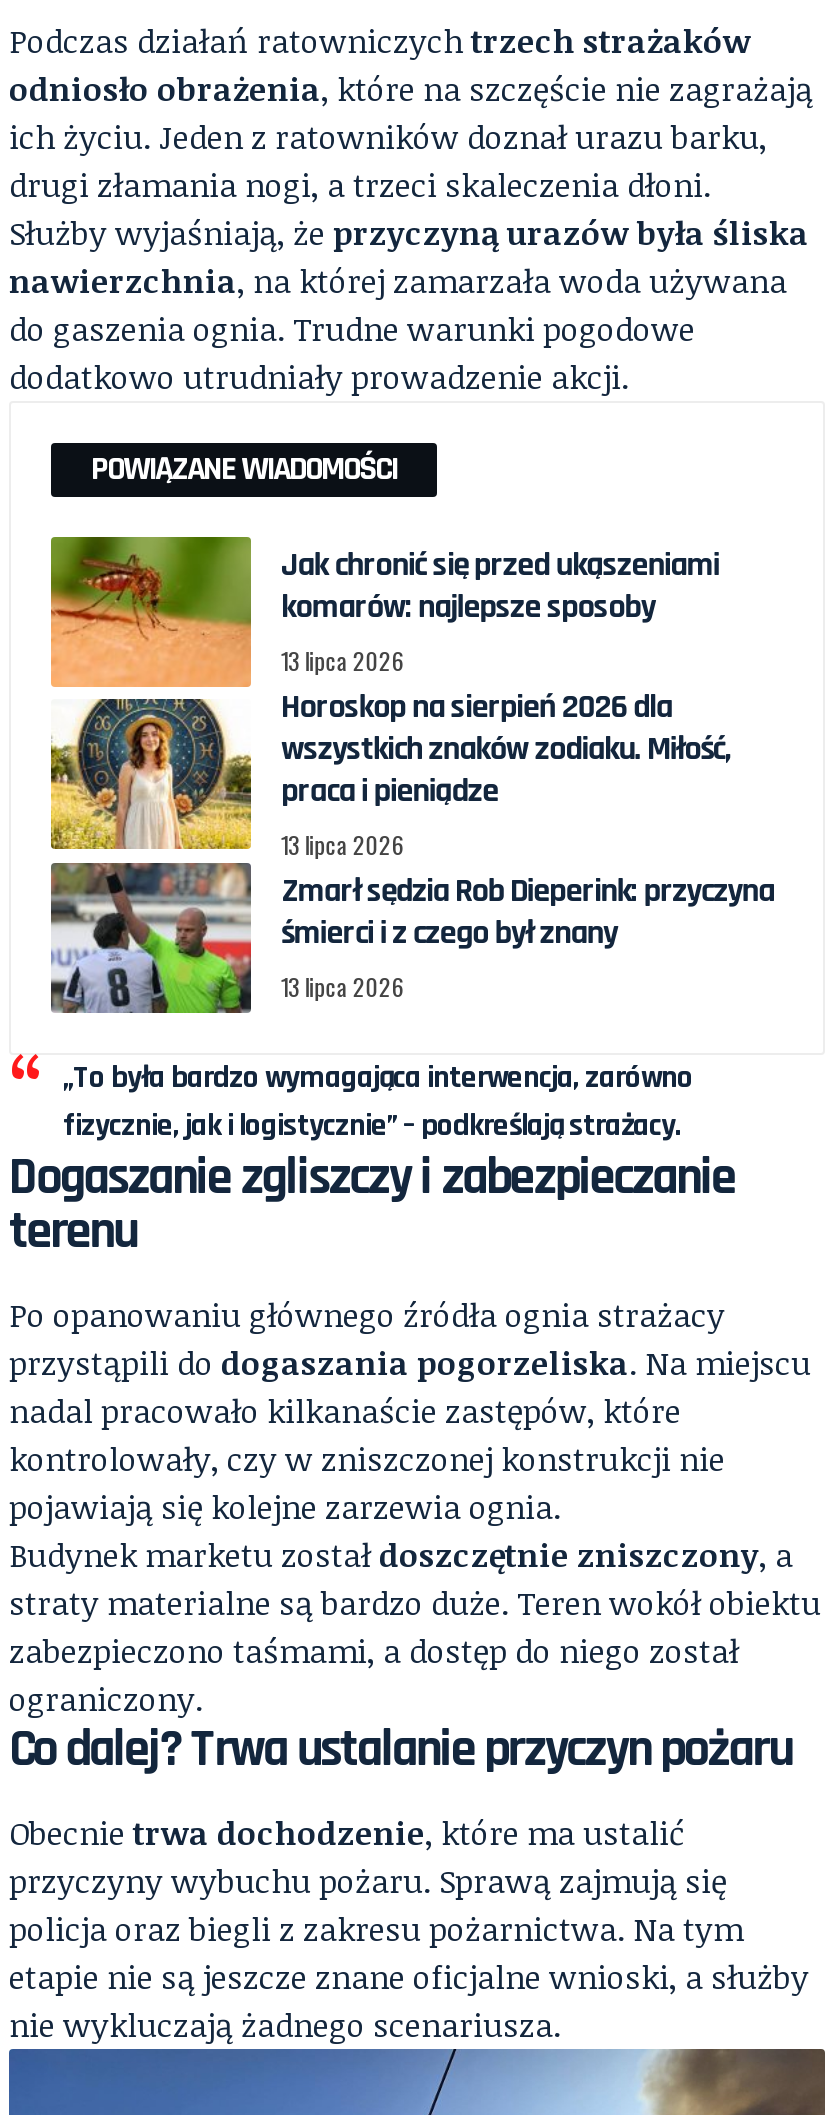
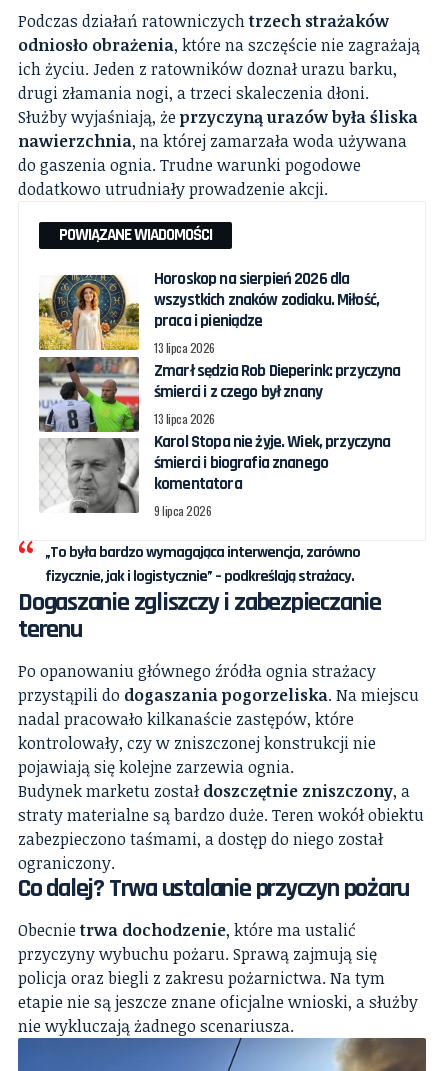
[49,535,719,689] [image] | Jak chronić się przed ukąszeniami | komarów: najlepsze sposoby | 13 lipca 2026 -> none
moved [281,684,774,1002] -> [154,268,401,427]: Horoskop na sierpień 2026 dla | wszystkich znaków zodiaku. Miłość, | praca i pieniądze | 13 lipca 2026 | Zmarł sędzia Rob Dieperink: przyczyna | śmierci i z czego był znany | 13 lipca 2026
none -> [39,431,391,519] [image] | Karol Stopa nie żyje. Wiek, przyczyna | śmierci i biografia znanego | komentatora | 9 lipca 2026

